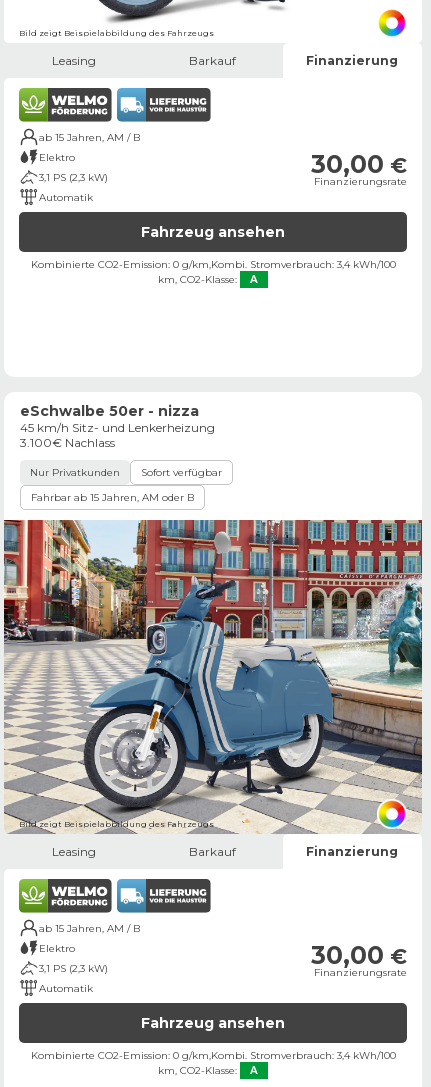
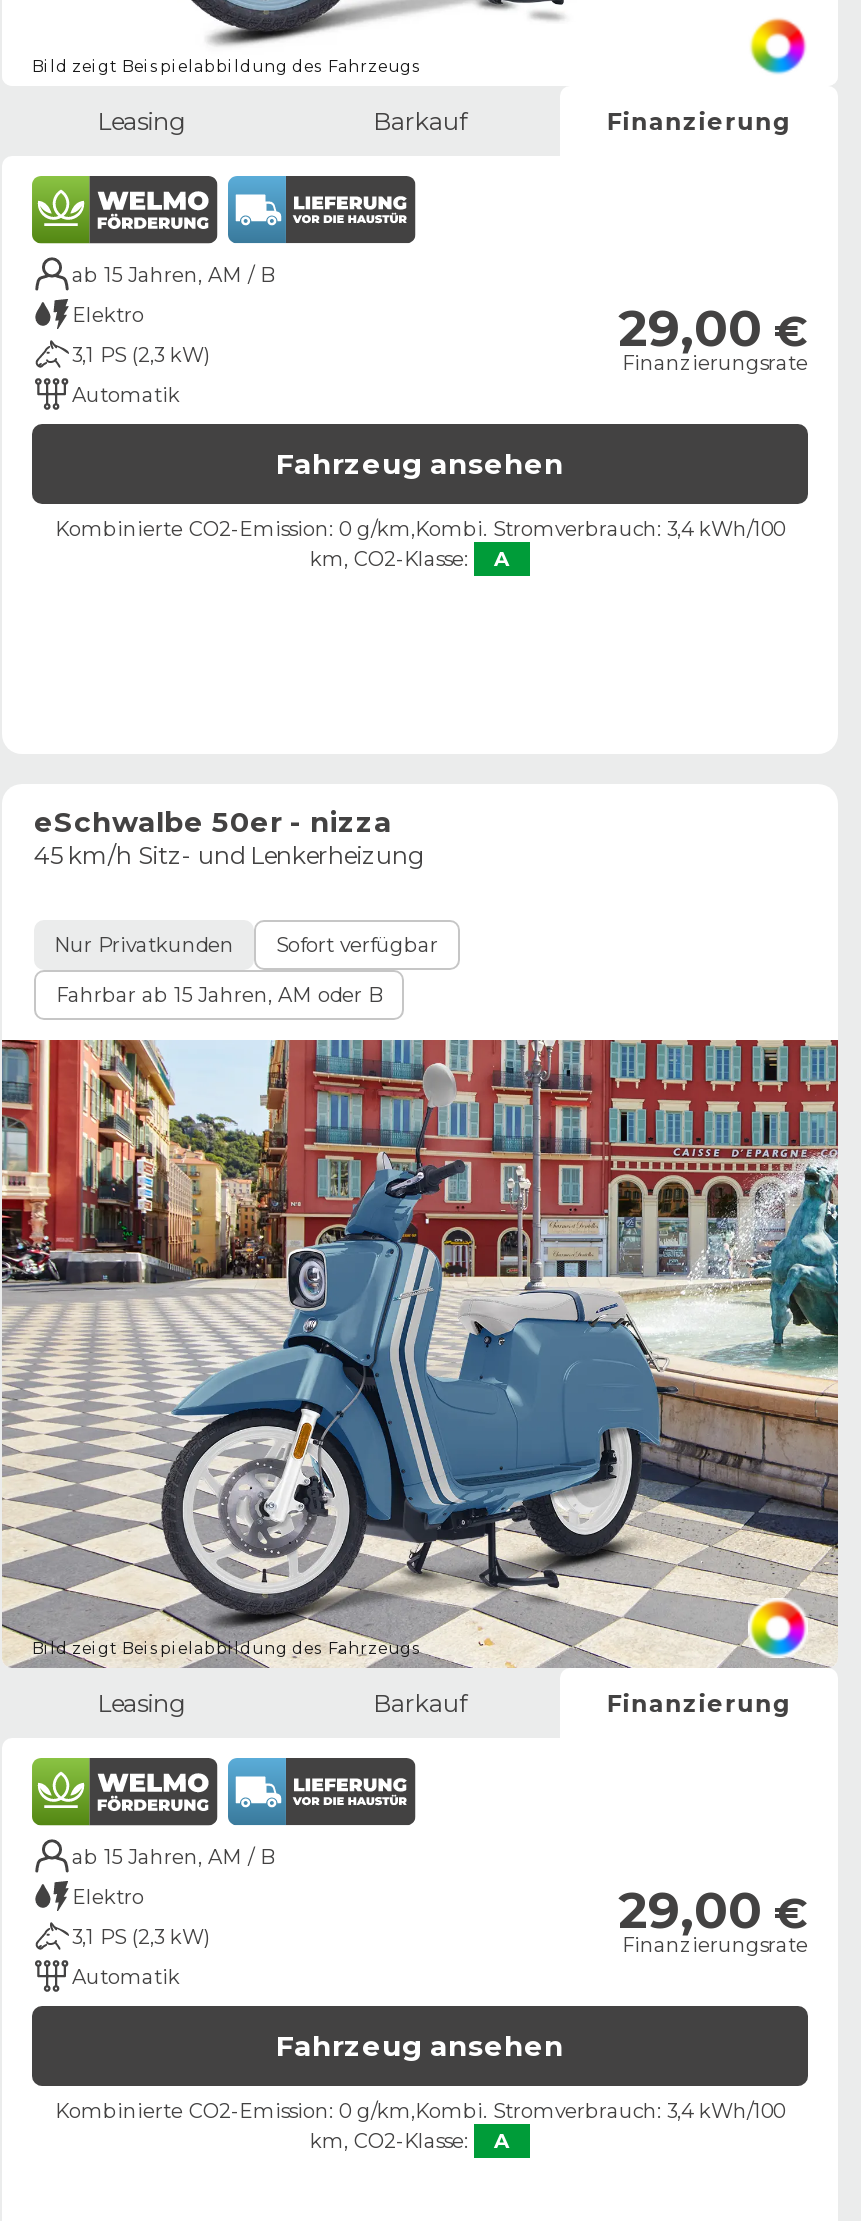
[311,149,407,179] 30,00 € -> [618,299,808,359] 29,00 €
[20,435,115,450] 3.100€ Nachlass -> none
[311,940,407,970] 30,00 € -> [618,1880,808,1940] 29,00 €

